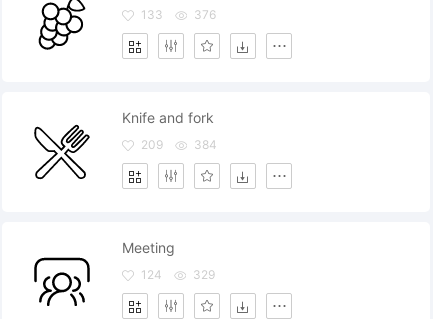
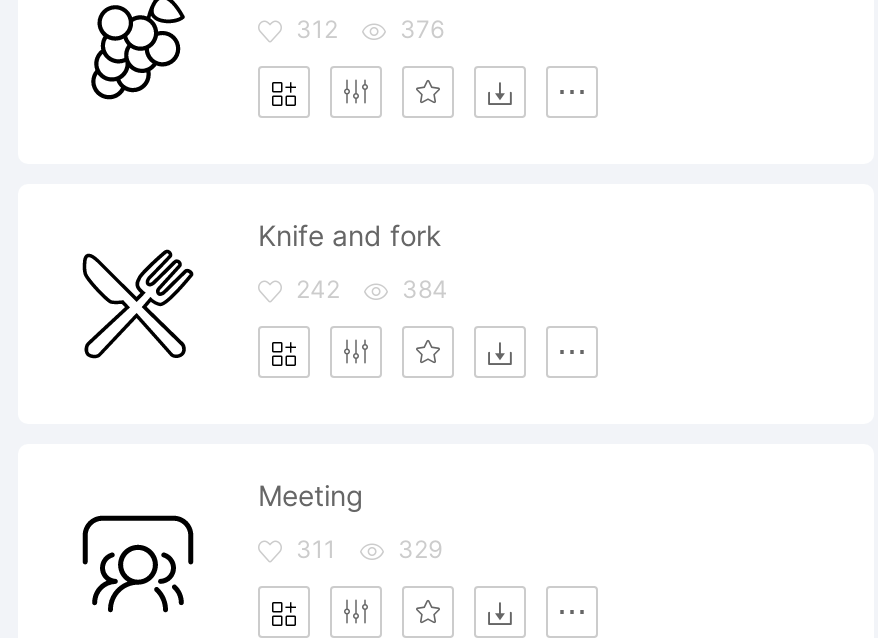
[141,7,163,22] 133 -> [296,14,338,44] 312
[141,137,163,152] 209 -> [296,274,340,304] 242
[141,267,162,282] 124 -> [296,534,336,564] 311

